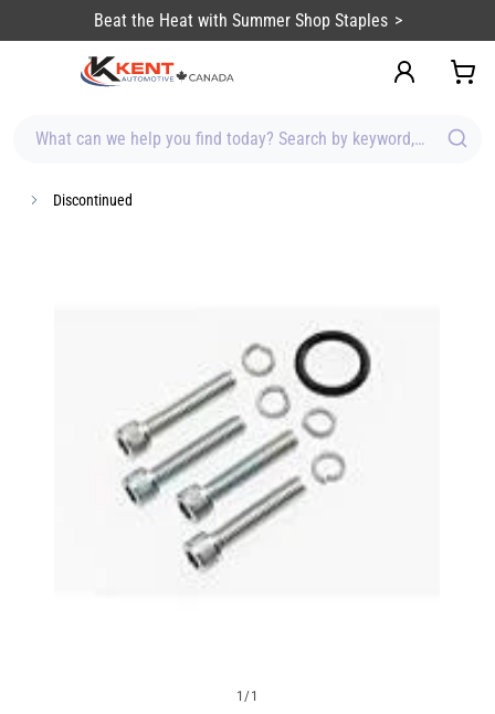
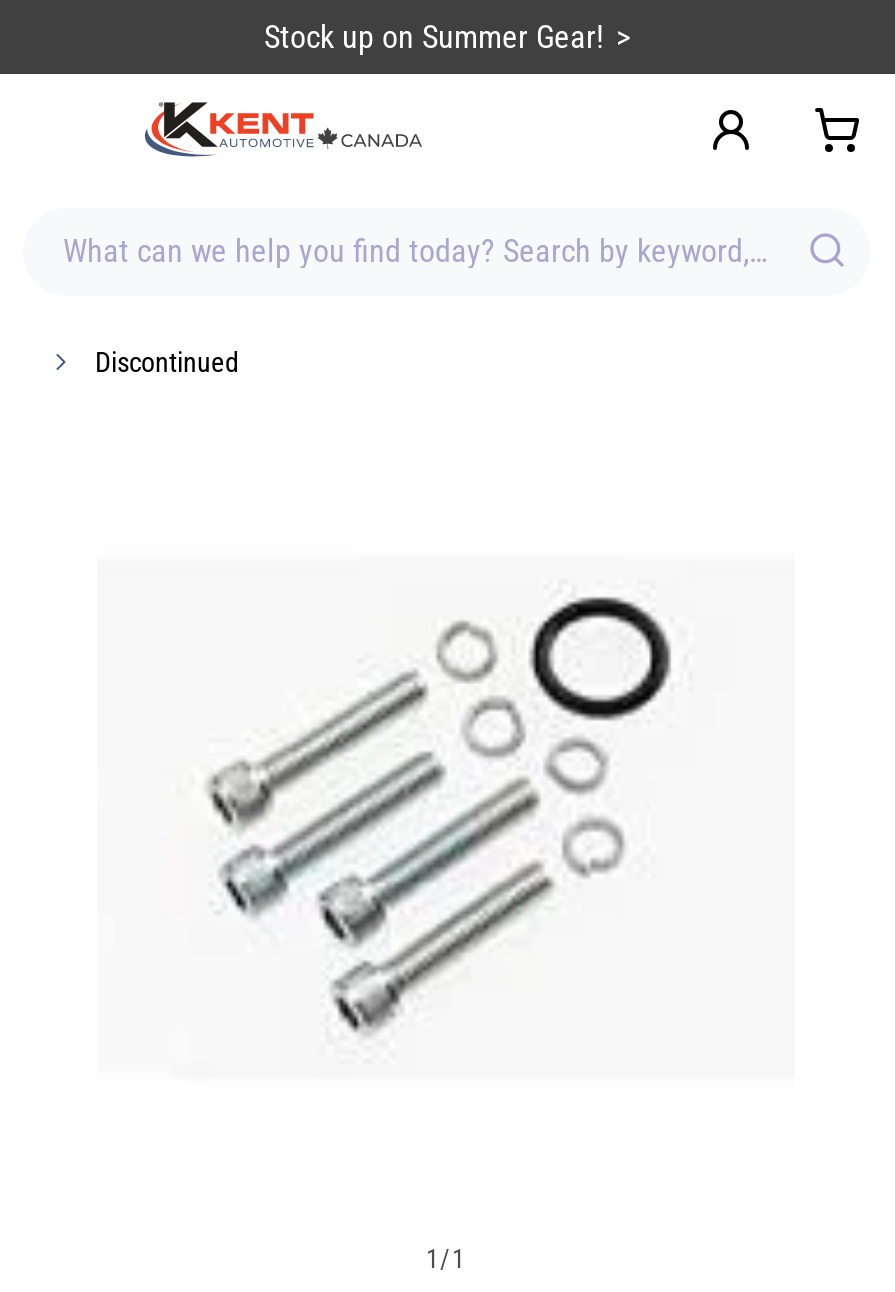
[93,10,387,31] Beat the Heat with Summer Shop Staples -> [264,18,604,56] Stock up on Summer Gear!

